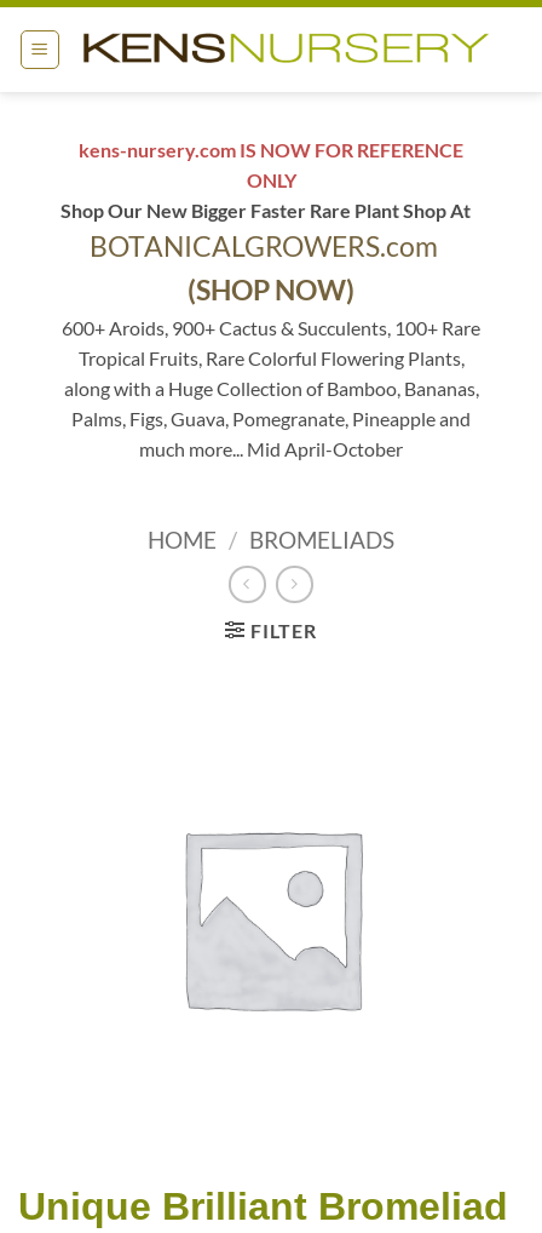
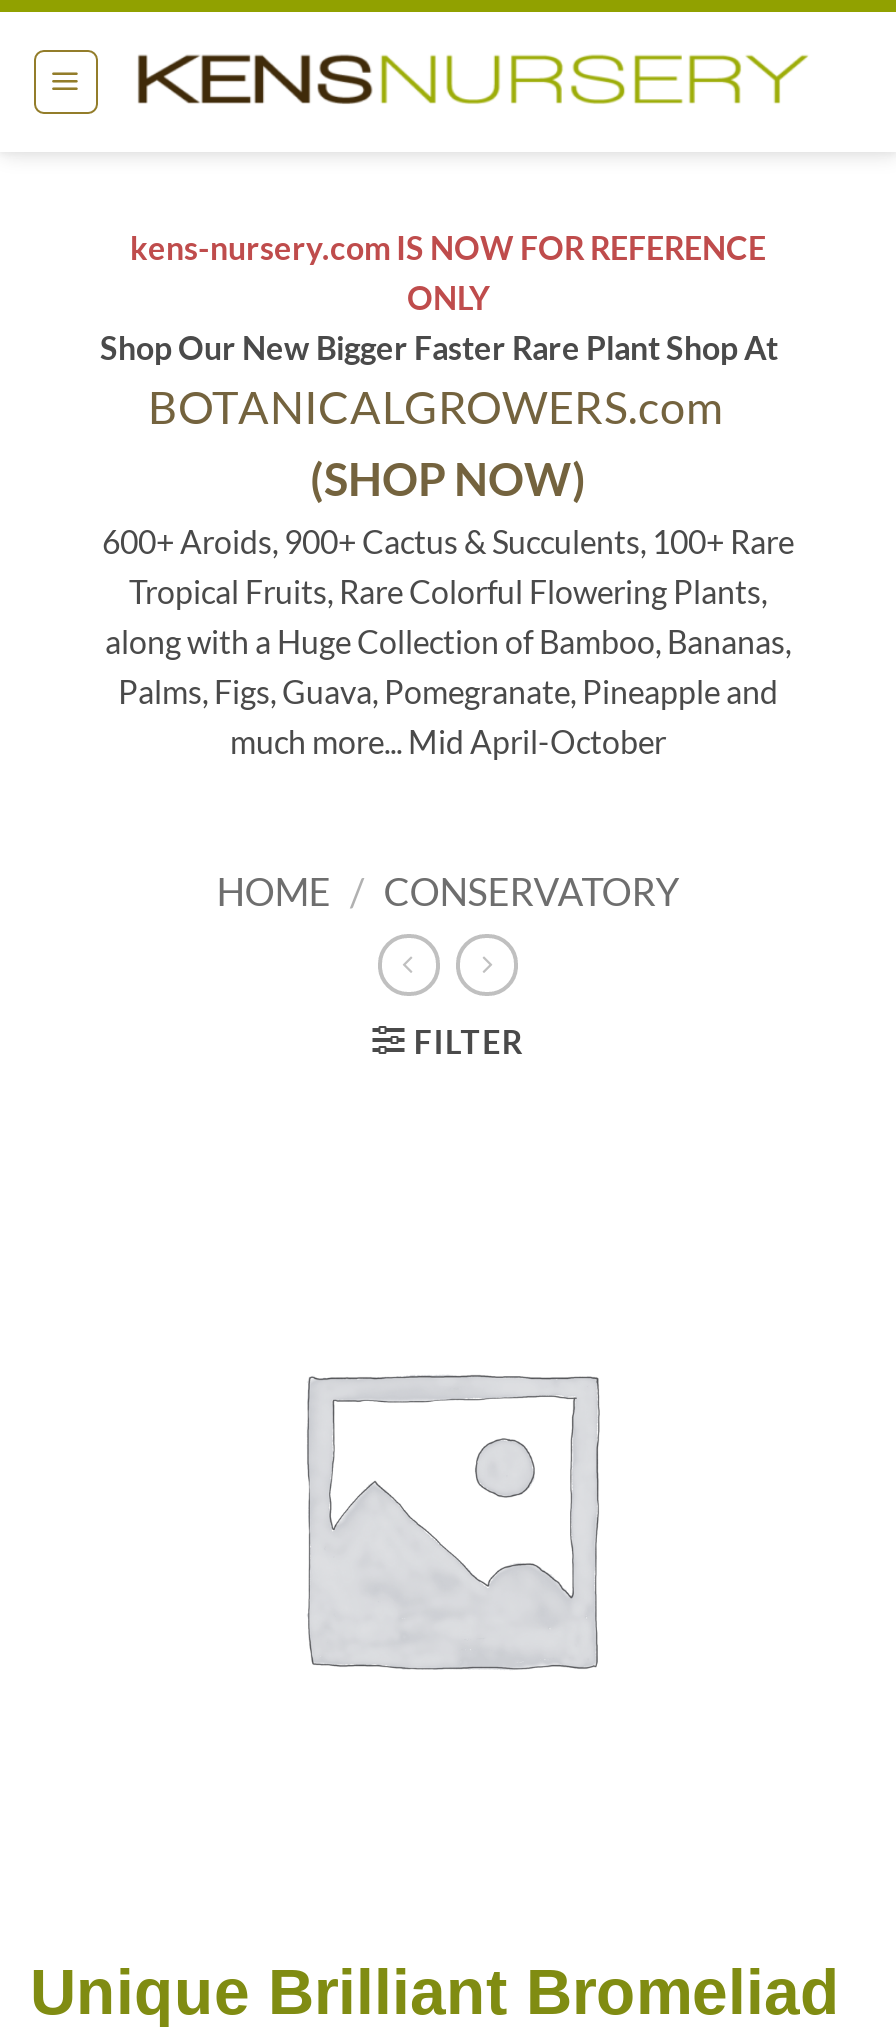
[148,526,394,554] HOME / BROMELIADS -> [216,868,680,914] HOME / CONSERVATORY

